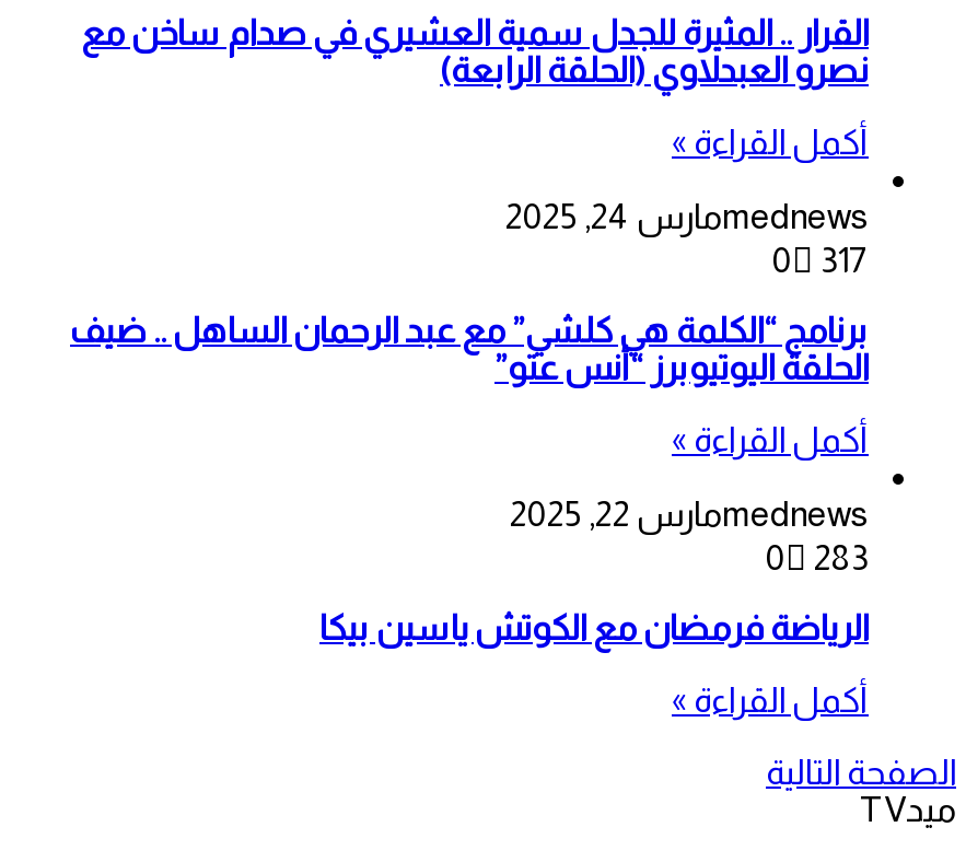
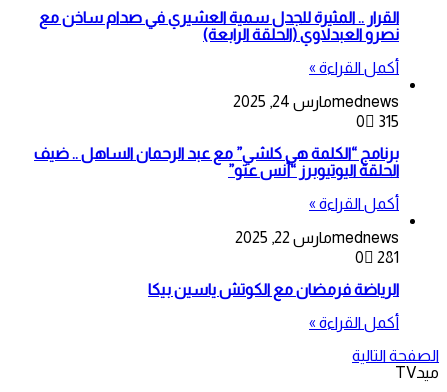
[772,241,869,278] 0 317 -> [356,112,399,129] 0 315
[766,539,869,576] 0 283 -> [355,249,399,266] 0 281

